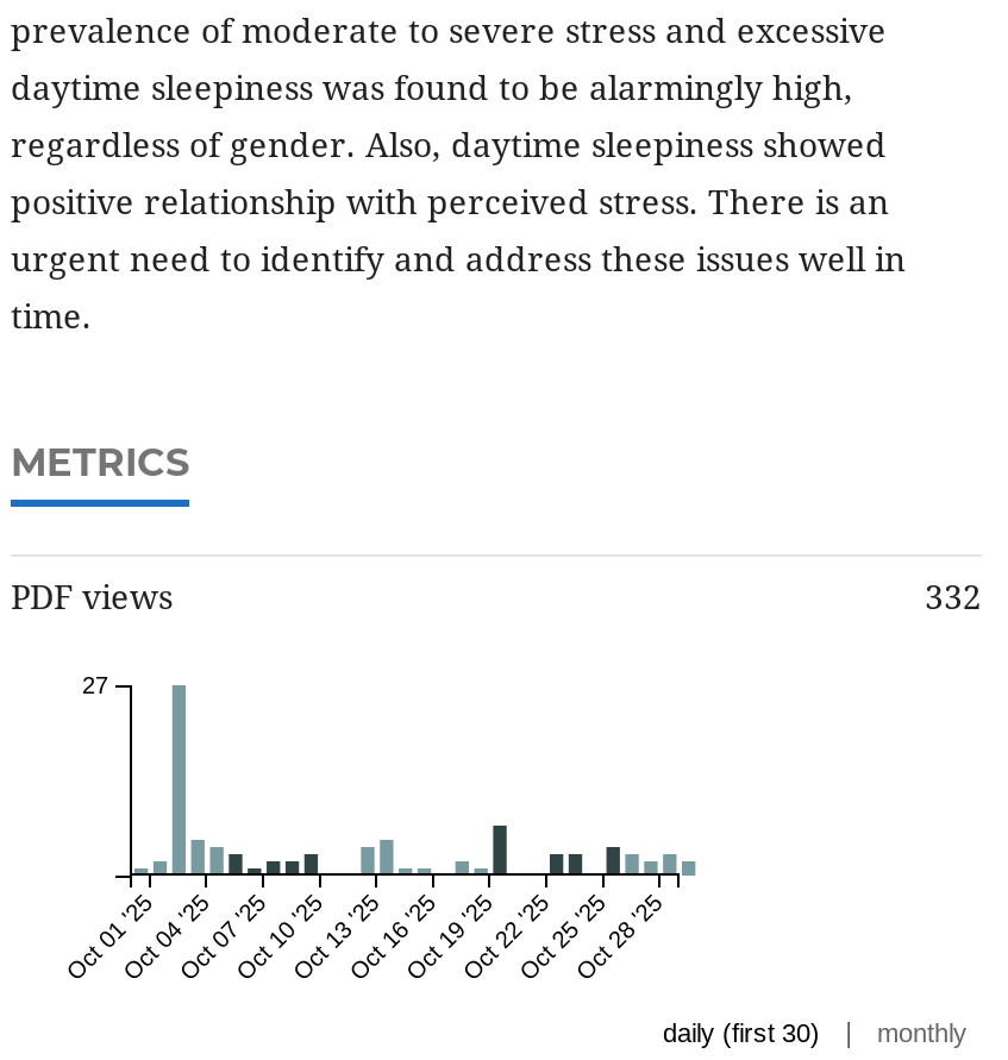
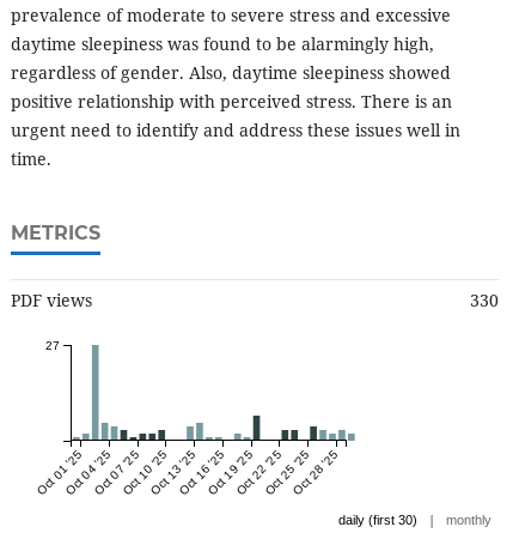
[925,574,982,619] 332 -> [470,289,499,312] 330

